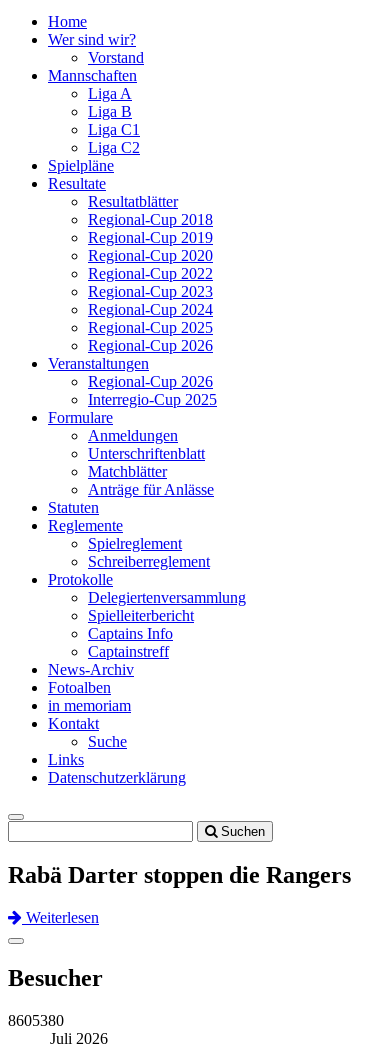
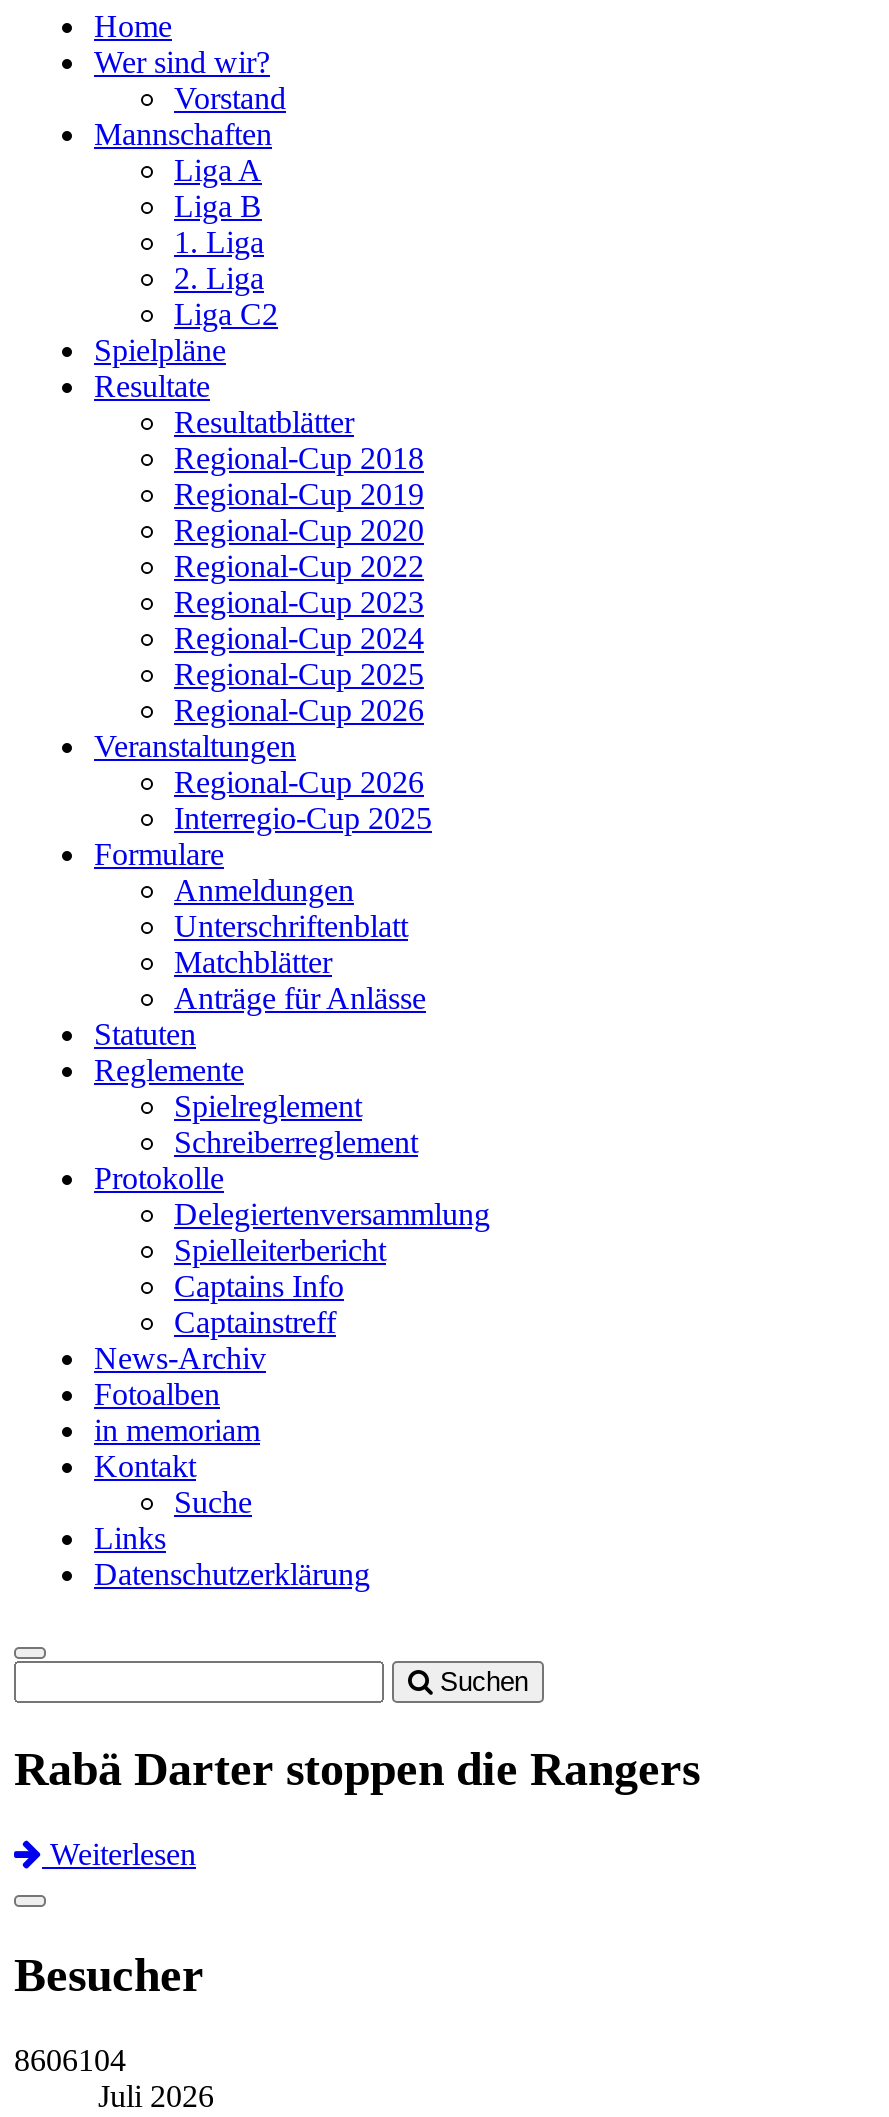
[88,121,140,138] Liga C1 -> [174,225,264,295] 1. Liga | 2. Liga
[8,1011,64,1028] 8605380 -> [14,2042,126,2076] 8606104

